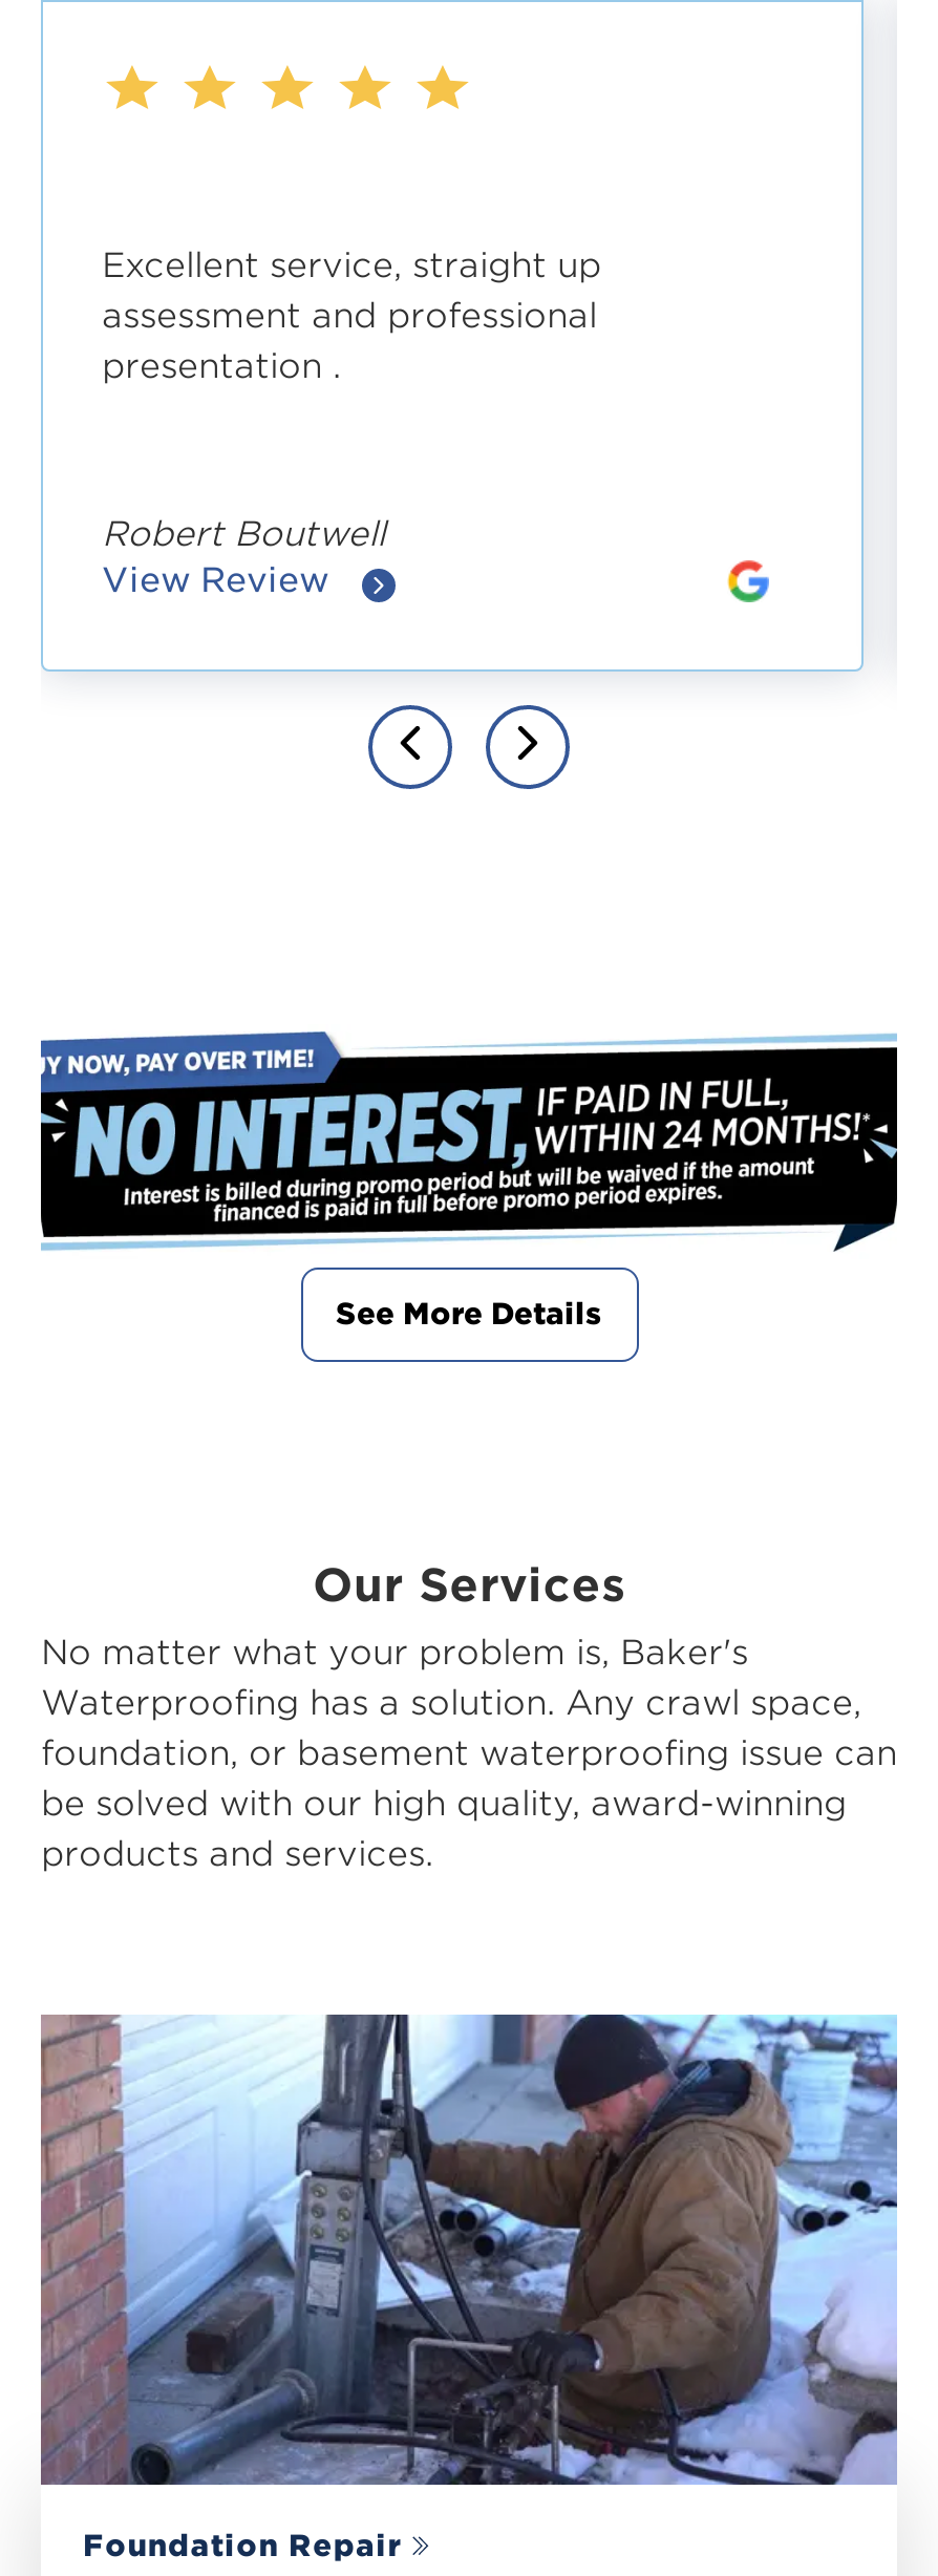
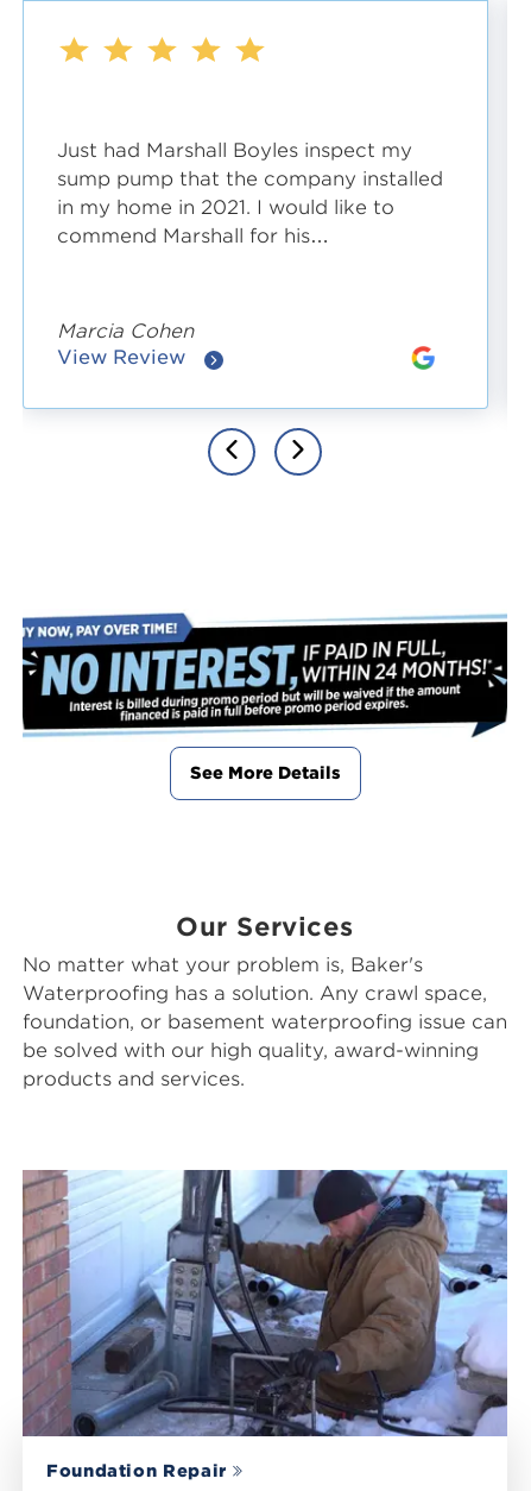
[102,245,601,386] Excellent service, straight up | assessment and professional | presentation . -> [57,139,443,247] Just had Marshall Boyles inspect my | sump pump that the company installed | in my home in 2021. I would like to | commend Marshall for his…
[102,514,385,553] Robert Boutwell -> [57,319,194,342] Marcia Cohen

